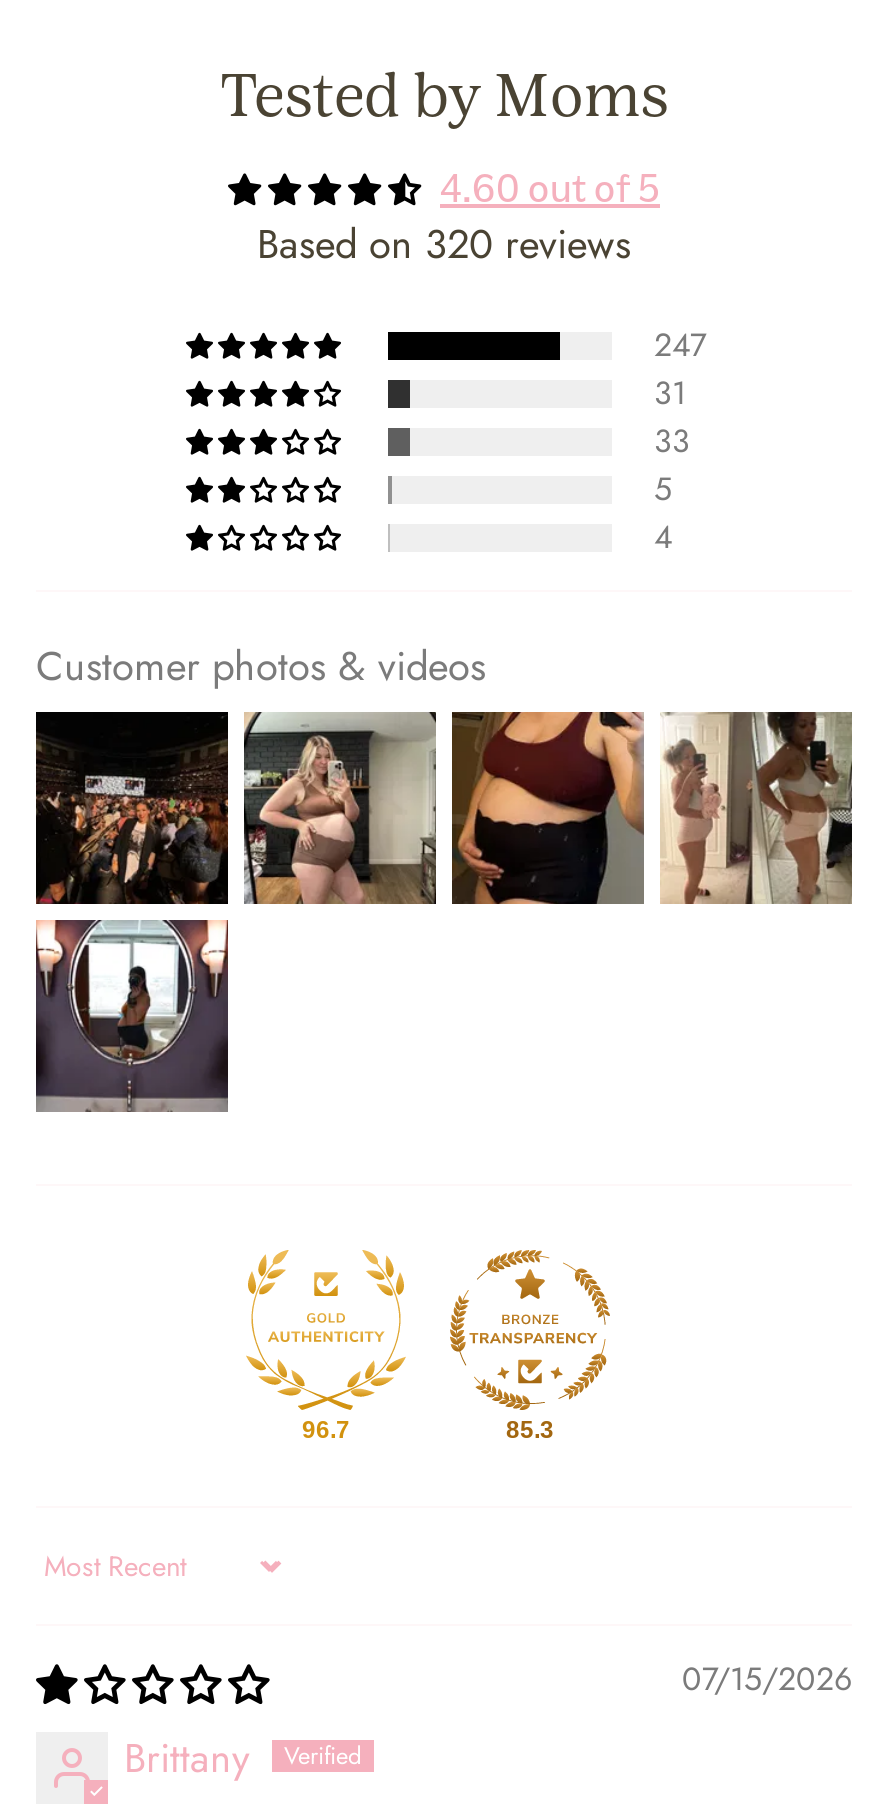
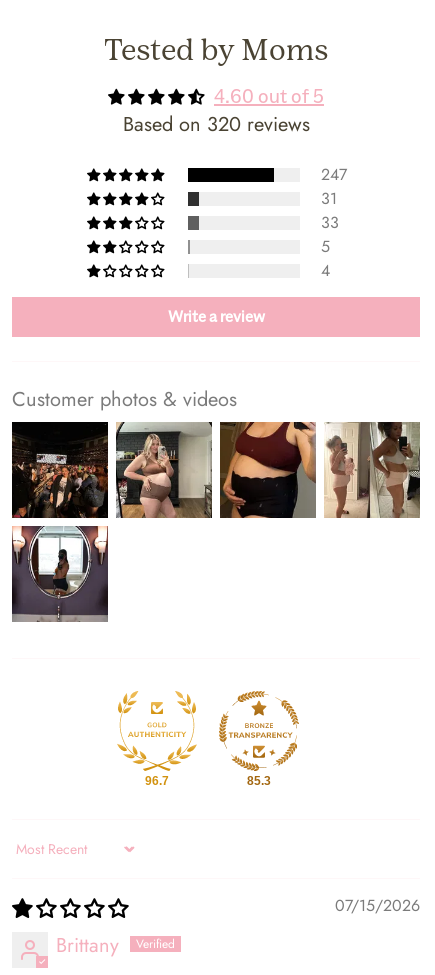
none -> [167,307,264,327] Write a review

